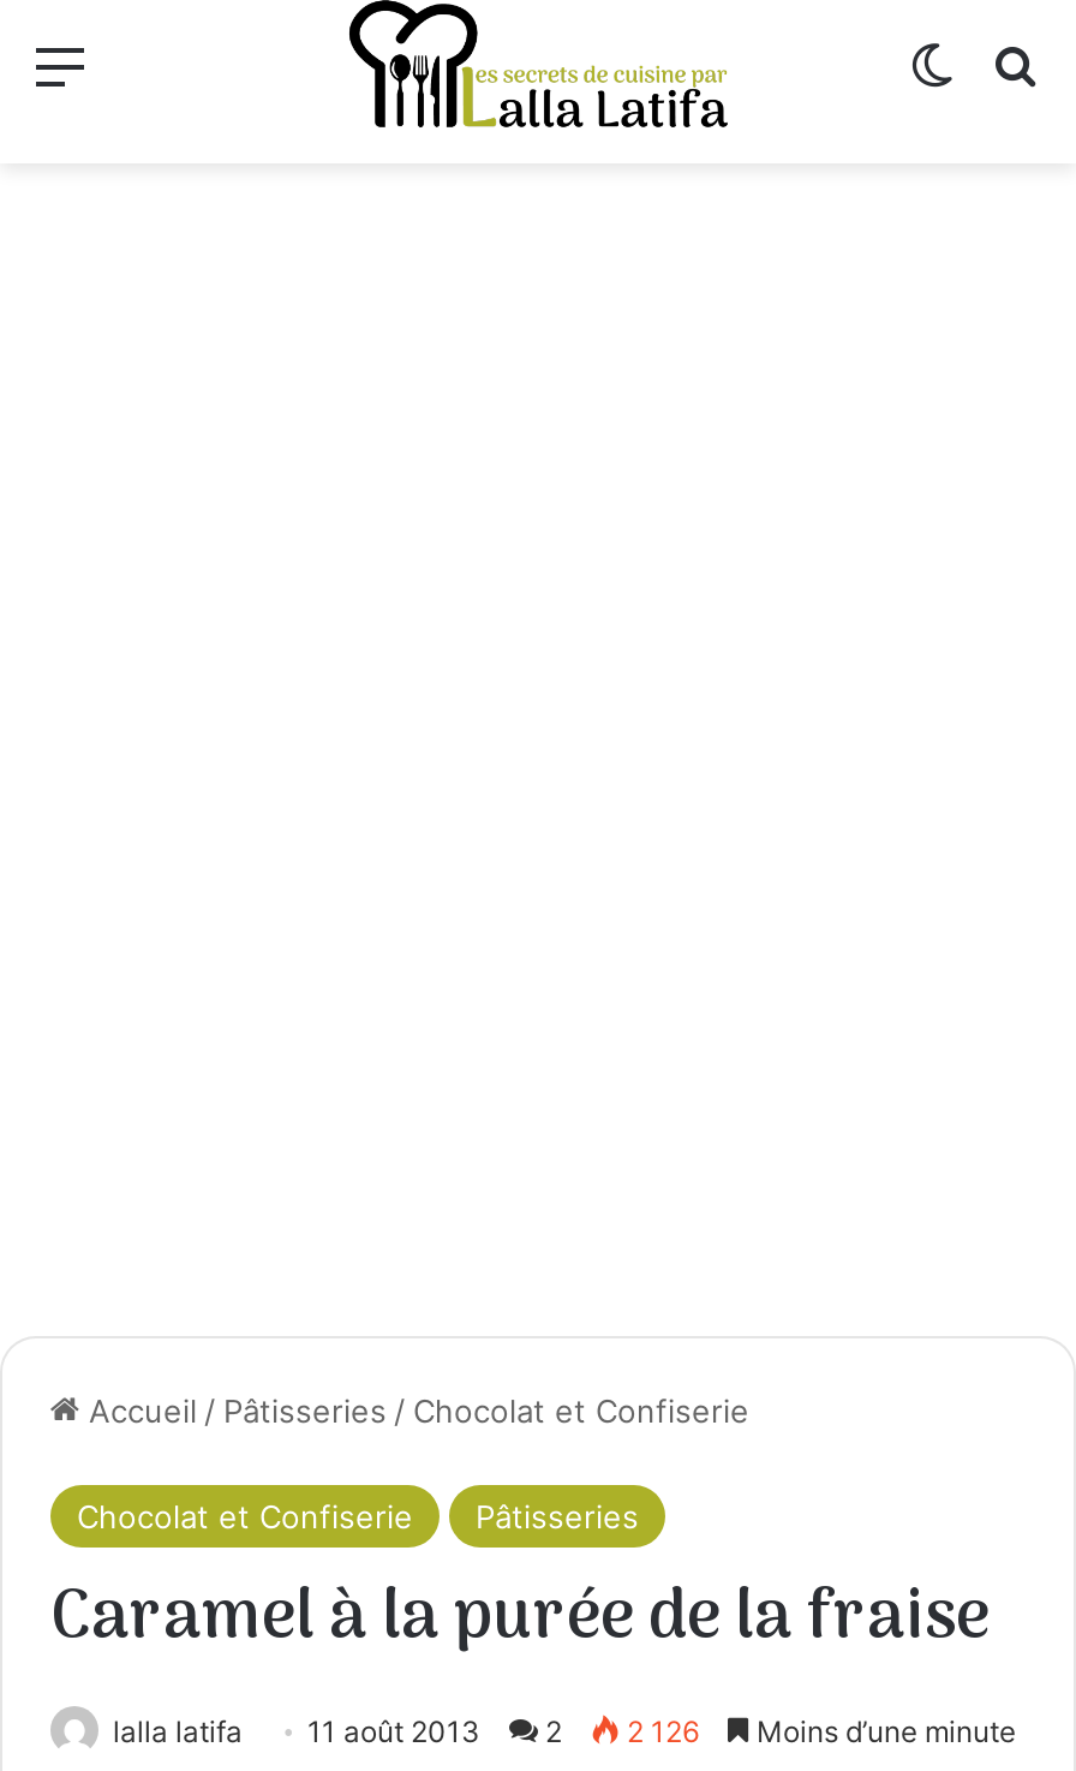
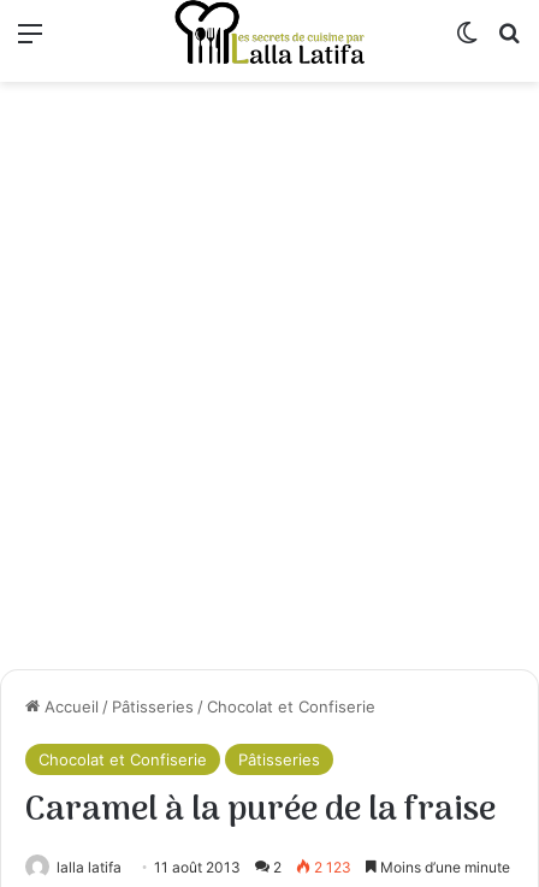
[113,1714,1016,1750] lalla latifa 11 août 2013 2 2 126 Moins d’une minute -> [57,859,510,877] lalla latifa 11 août 2013 2 2 123 Moins d’une minute

